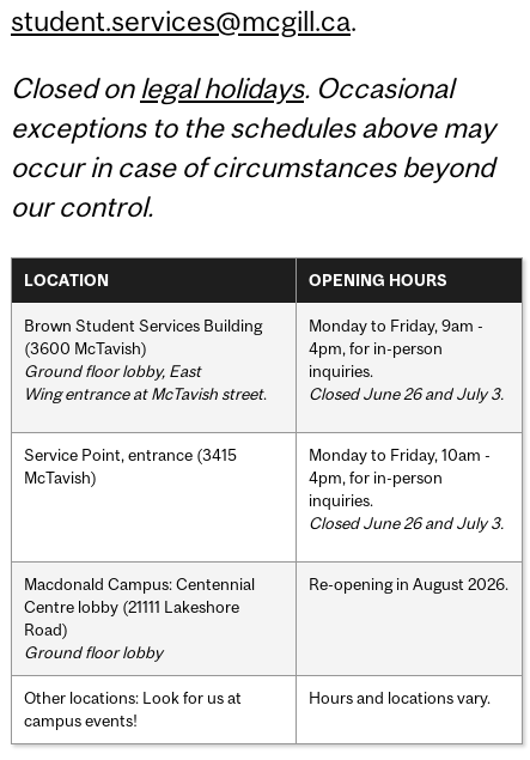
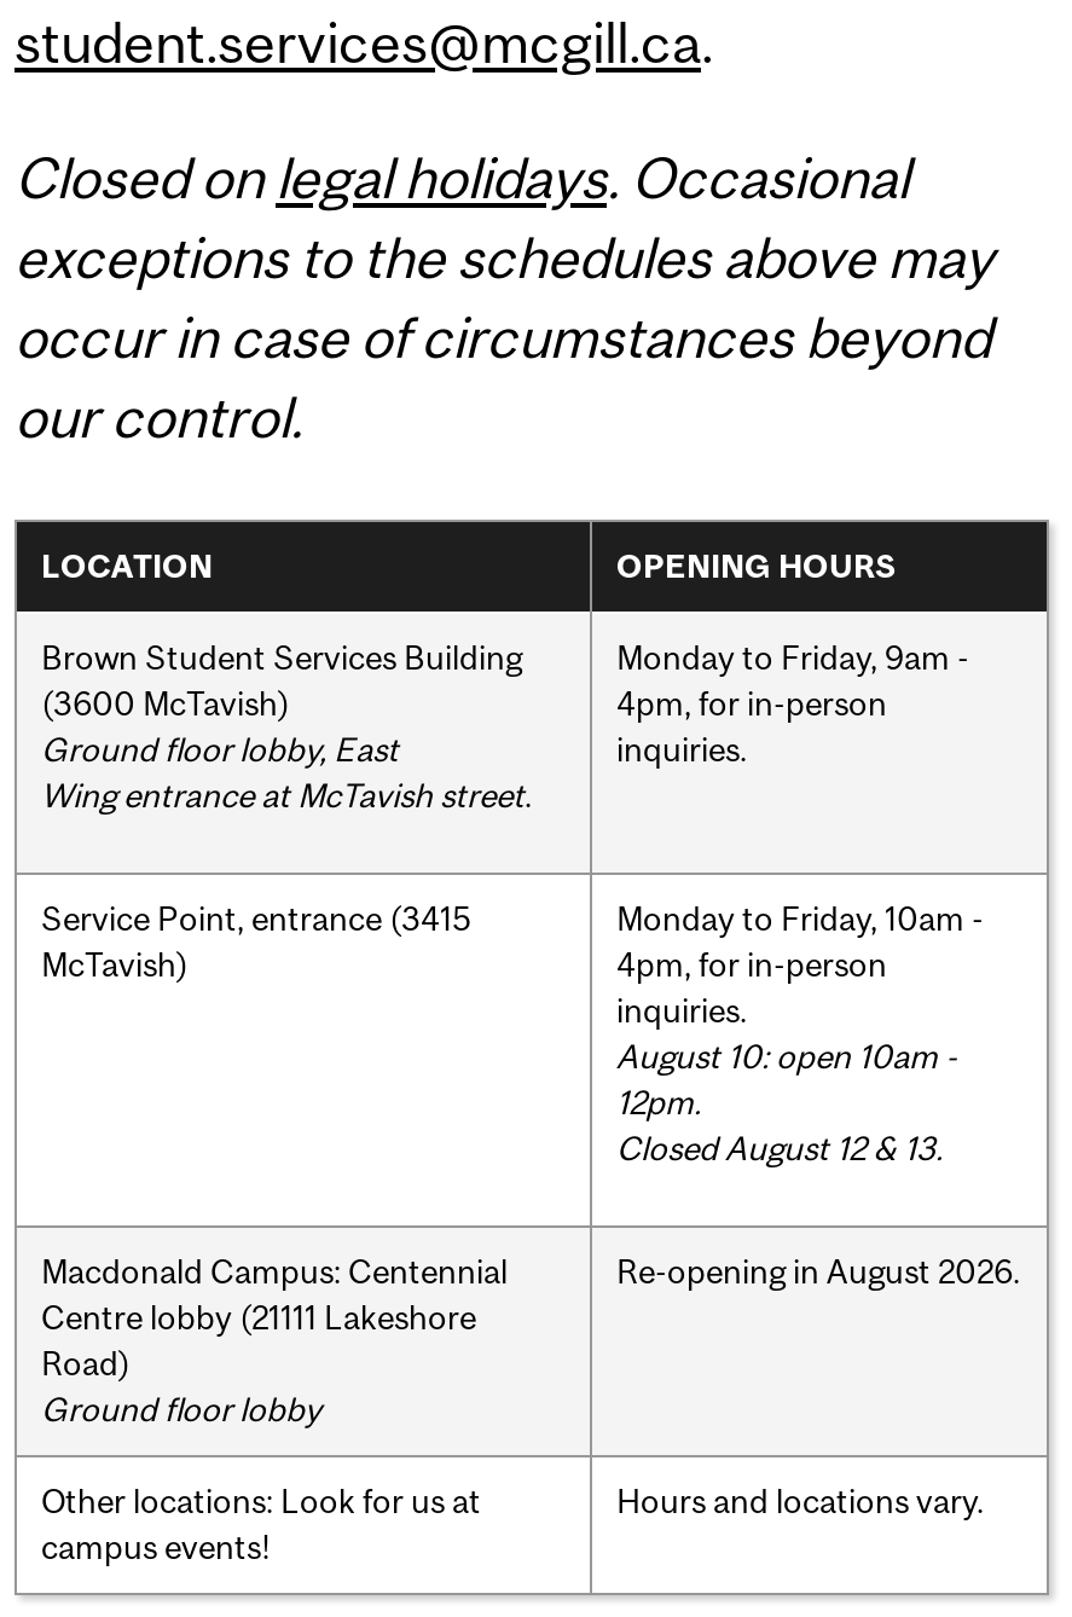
[309,384,504,403] Closed June 26 and July 3. -> none
[309,513,504,532] Closed June 26 and July 3. -> [616,1036,957,1166] August 10: open 10am - | 12pm. | Closed August 12 & 13.

